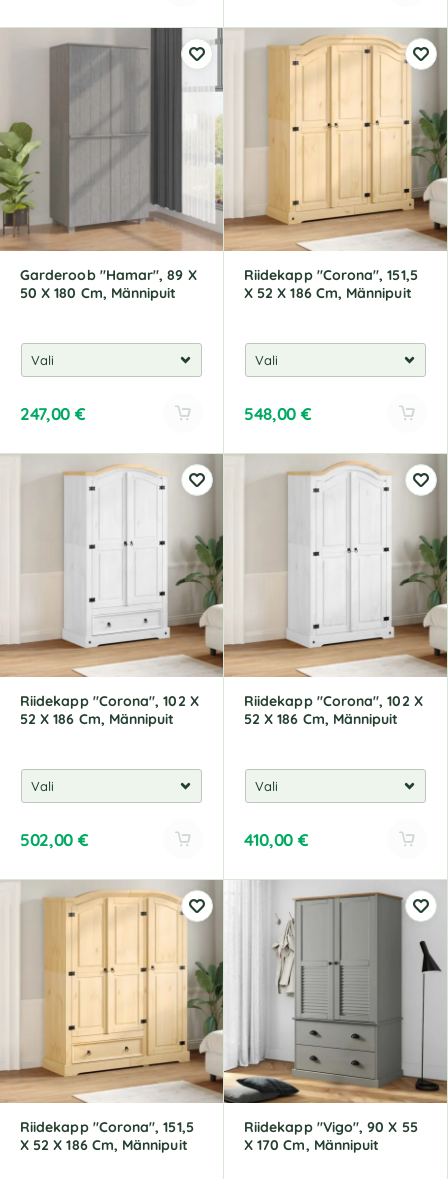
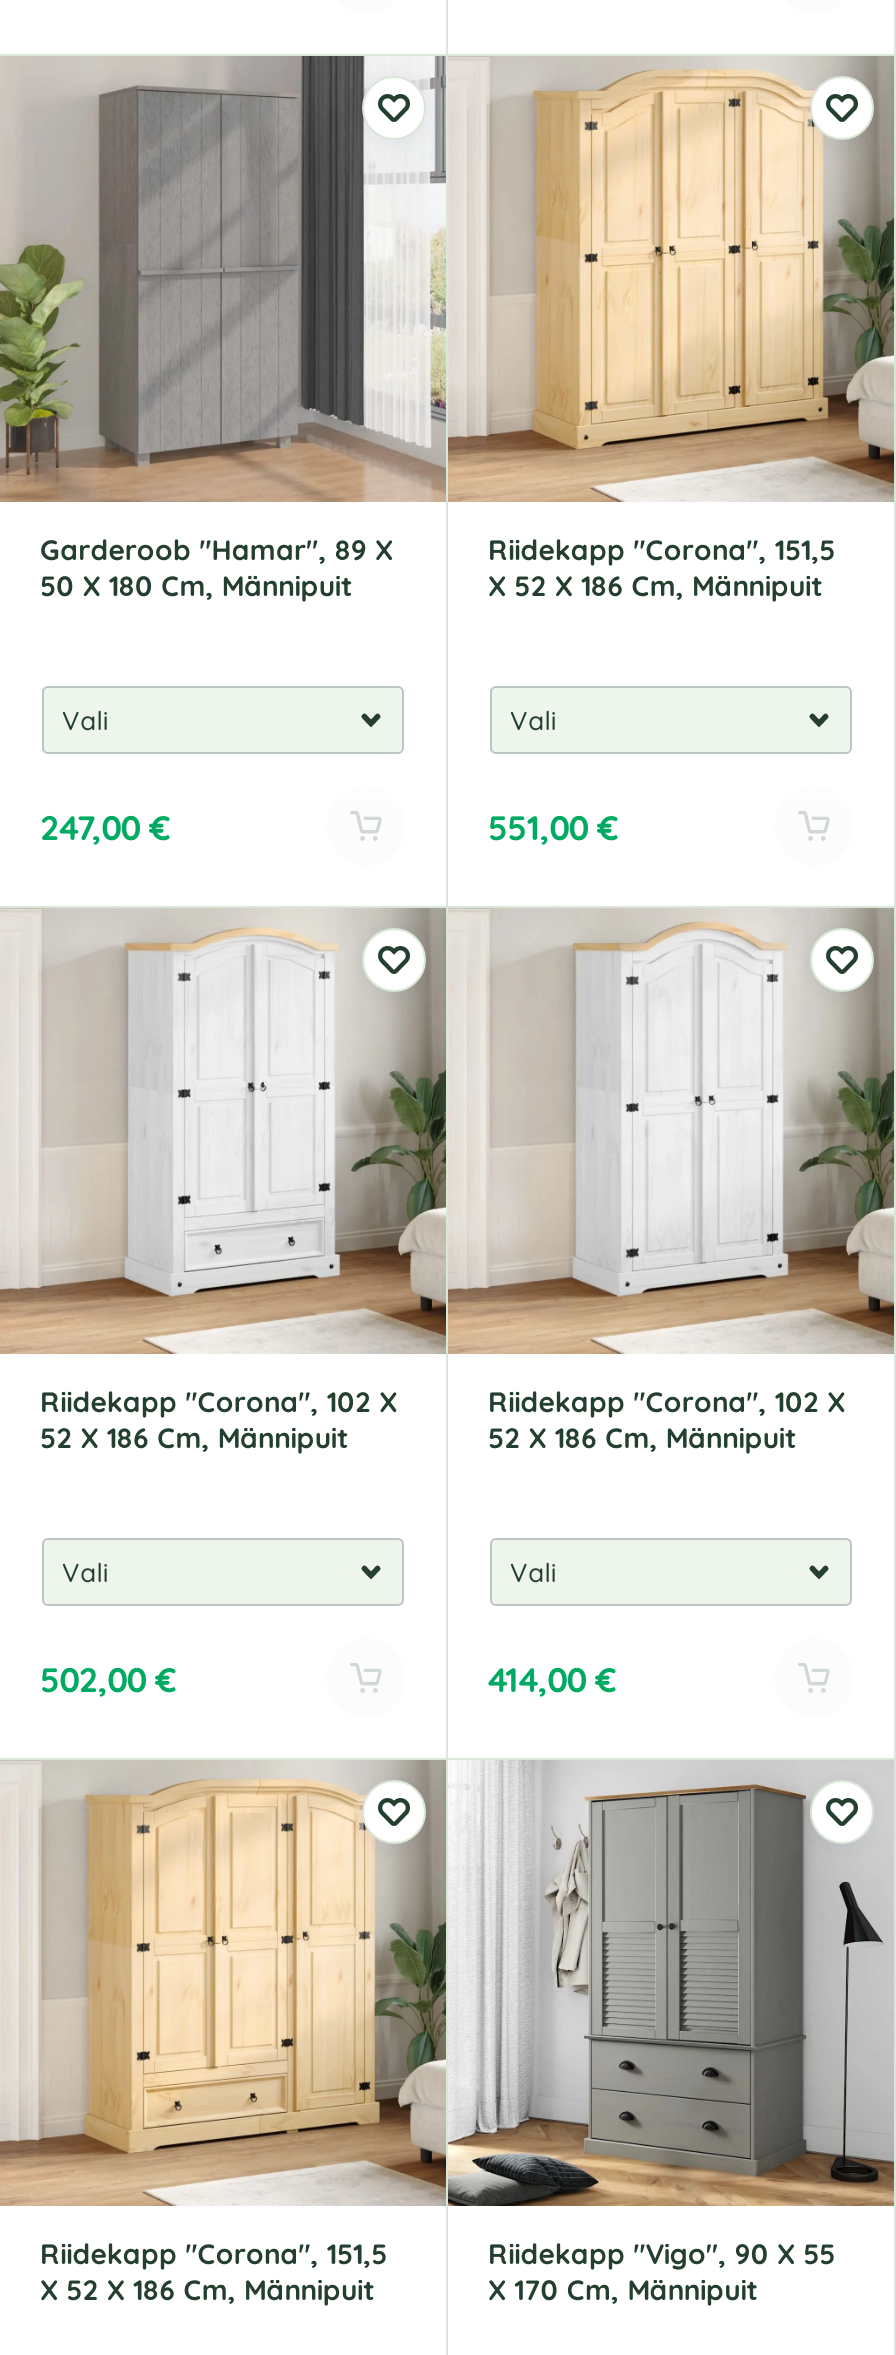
[244,402,311,423] 548,00 € -> [488,805,619,847] 551,00 €
[244,828,308,849] 410,00 € -> [488,1657,617,1699] 414,00 €

